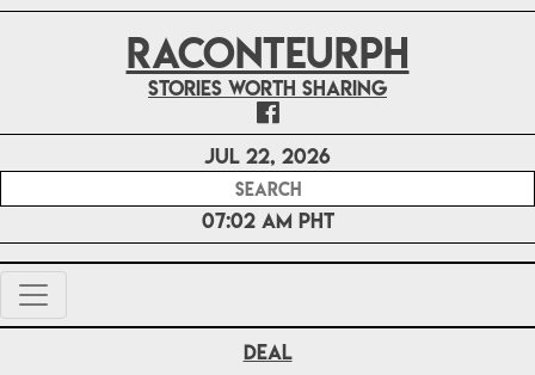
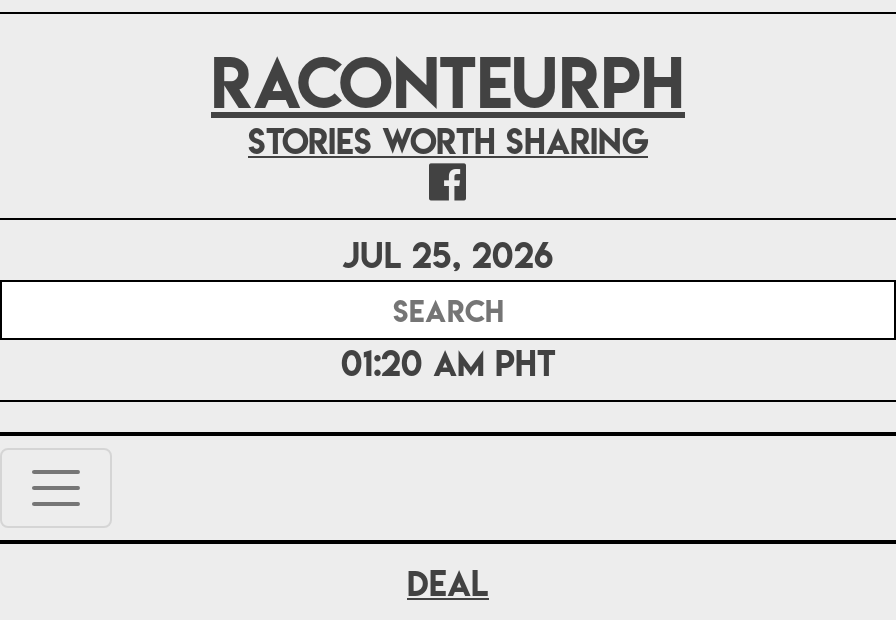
[204,142,331,170] Jul 22, 2026 -> [342,232,554,278] Jul 25, 2026
[201,207,334,234] 07:02 AM PHT -> [341,340,555,386] 01:20 AM PHT

